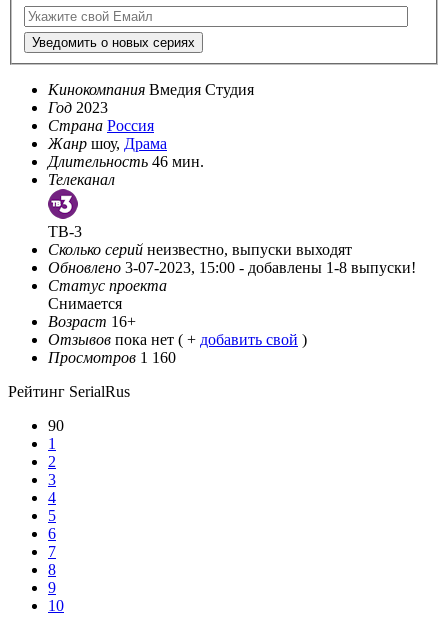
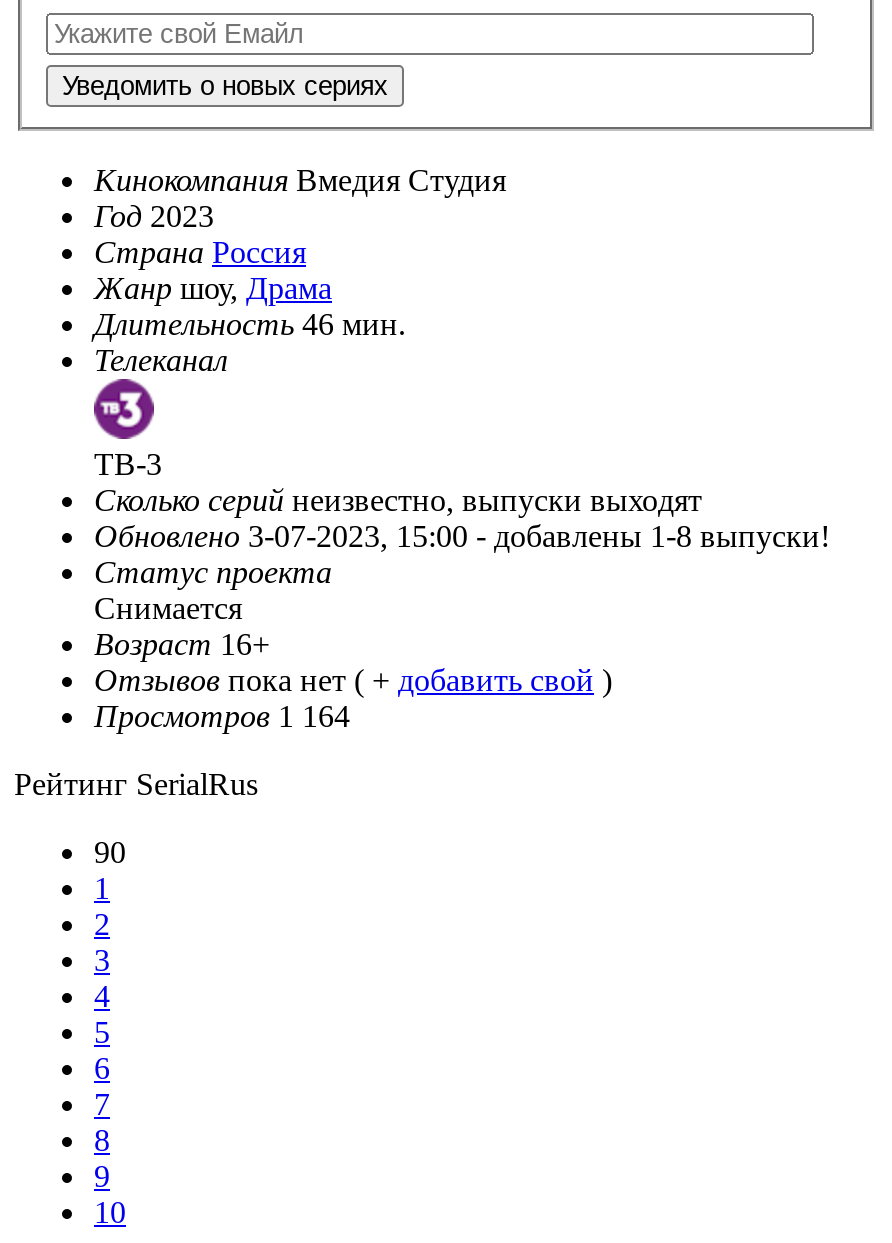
[48,349,176,366] Просмотров 1 160 -> [94,700,350,734] Просмотров 1 164

